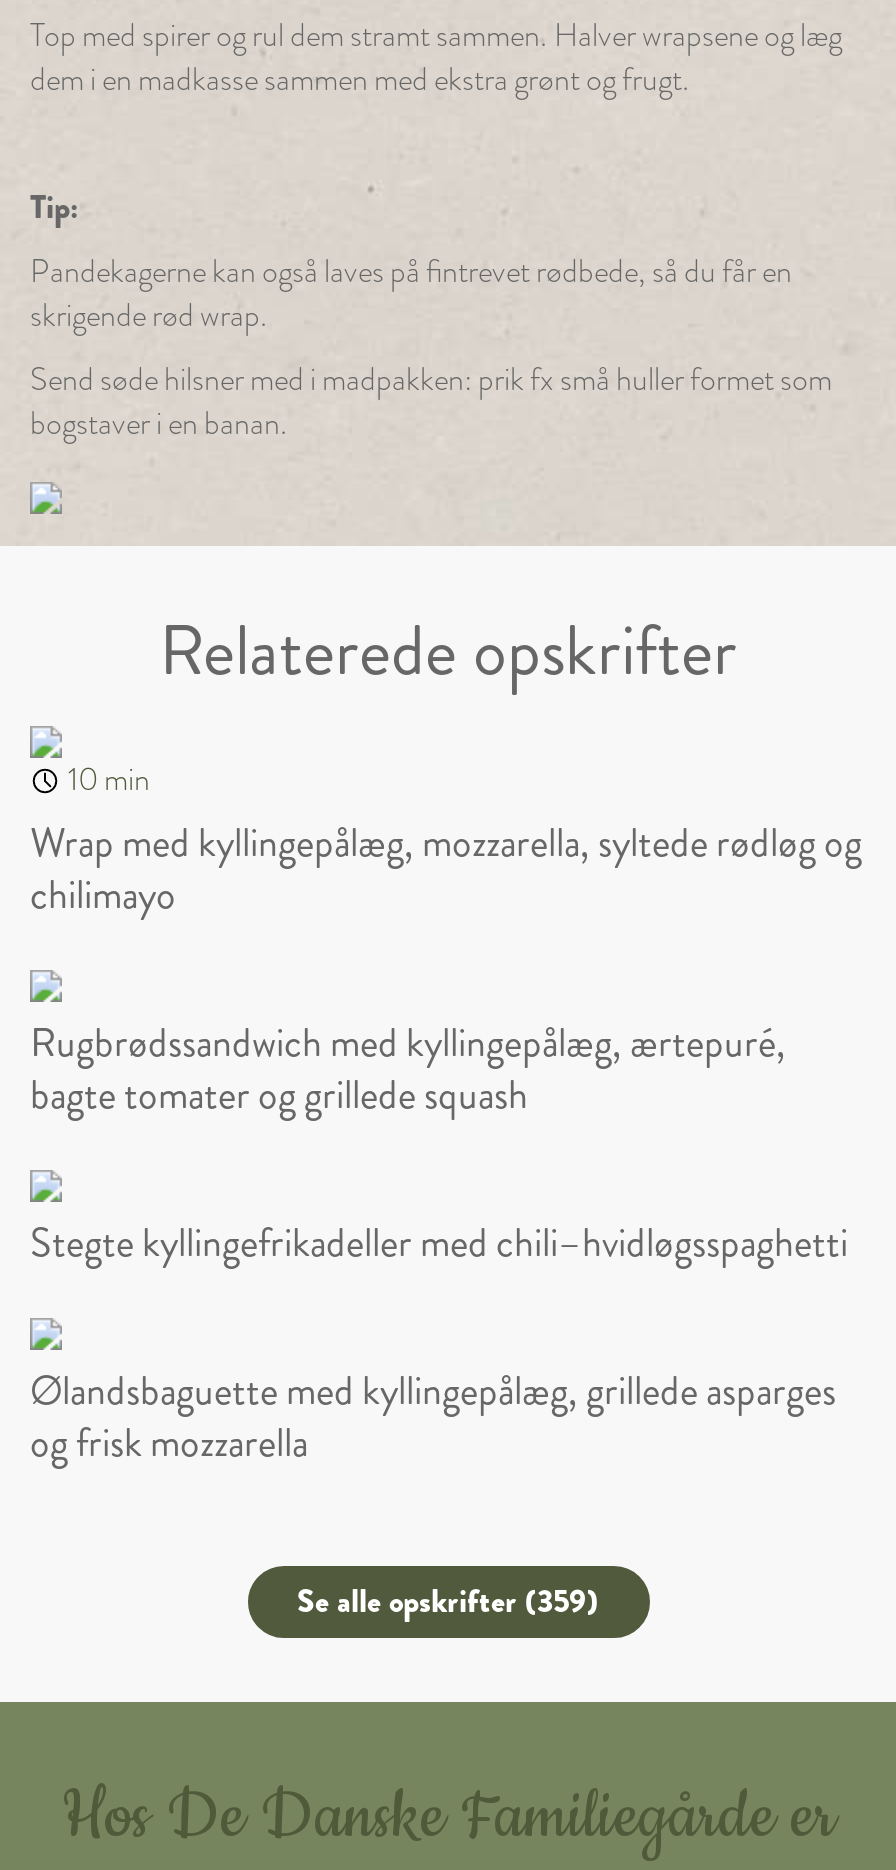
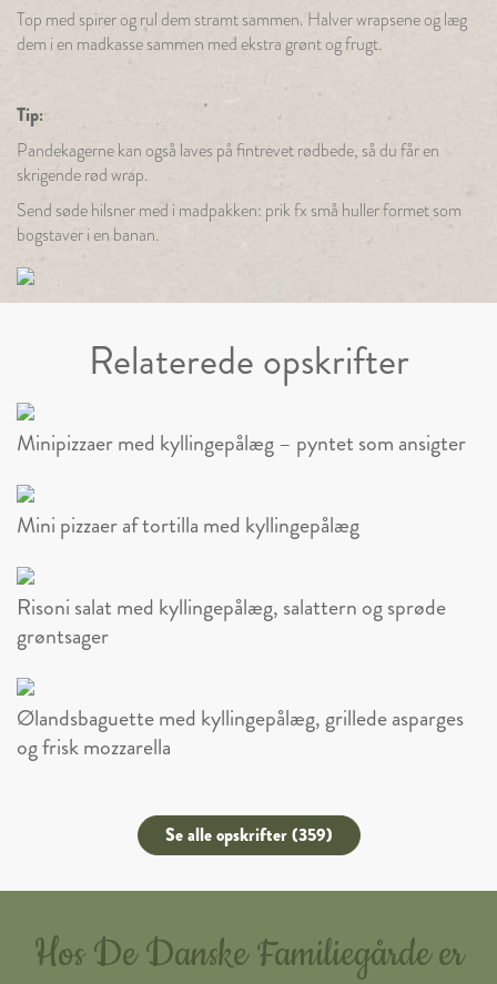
[30,758,862,924] 10 min | Wrap med kyllingepålæg, mozzarella, syltede rødløg og | chilimayo -> [17,427,466,459] Minipizzaer med kyllingepålæg – pyntet som ansigter
[30,1014,786,1124] Rugbrødssandwich med kyllingepålæg, ærtepuré, | bagte tomater og grillede squash -> [17,509,359,541] Mini pizzaer af tortilla med kyllingepålæg
[30,1214,848,1272] Stegte kyllingefrikadeller med chili–hvidløgsspaghetti -> [17,591,446,652] Risoni salat med kyllingepålæg, salattern og sprøde | grøntsager

